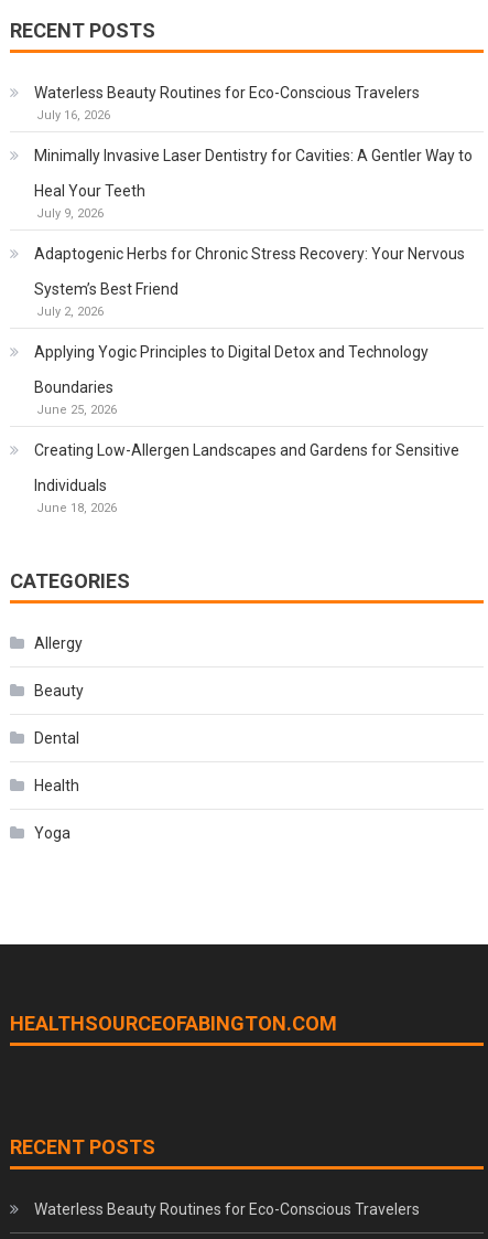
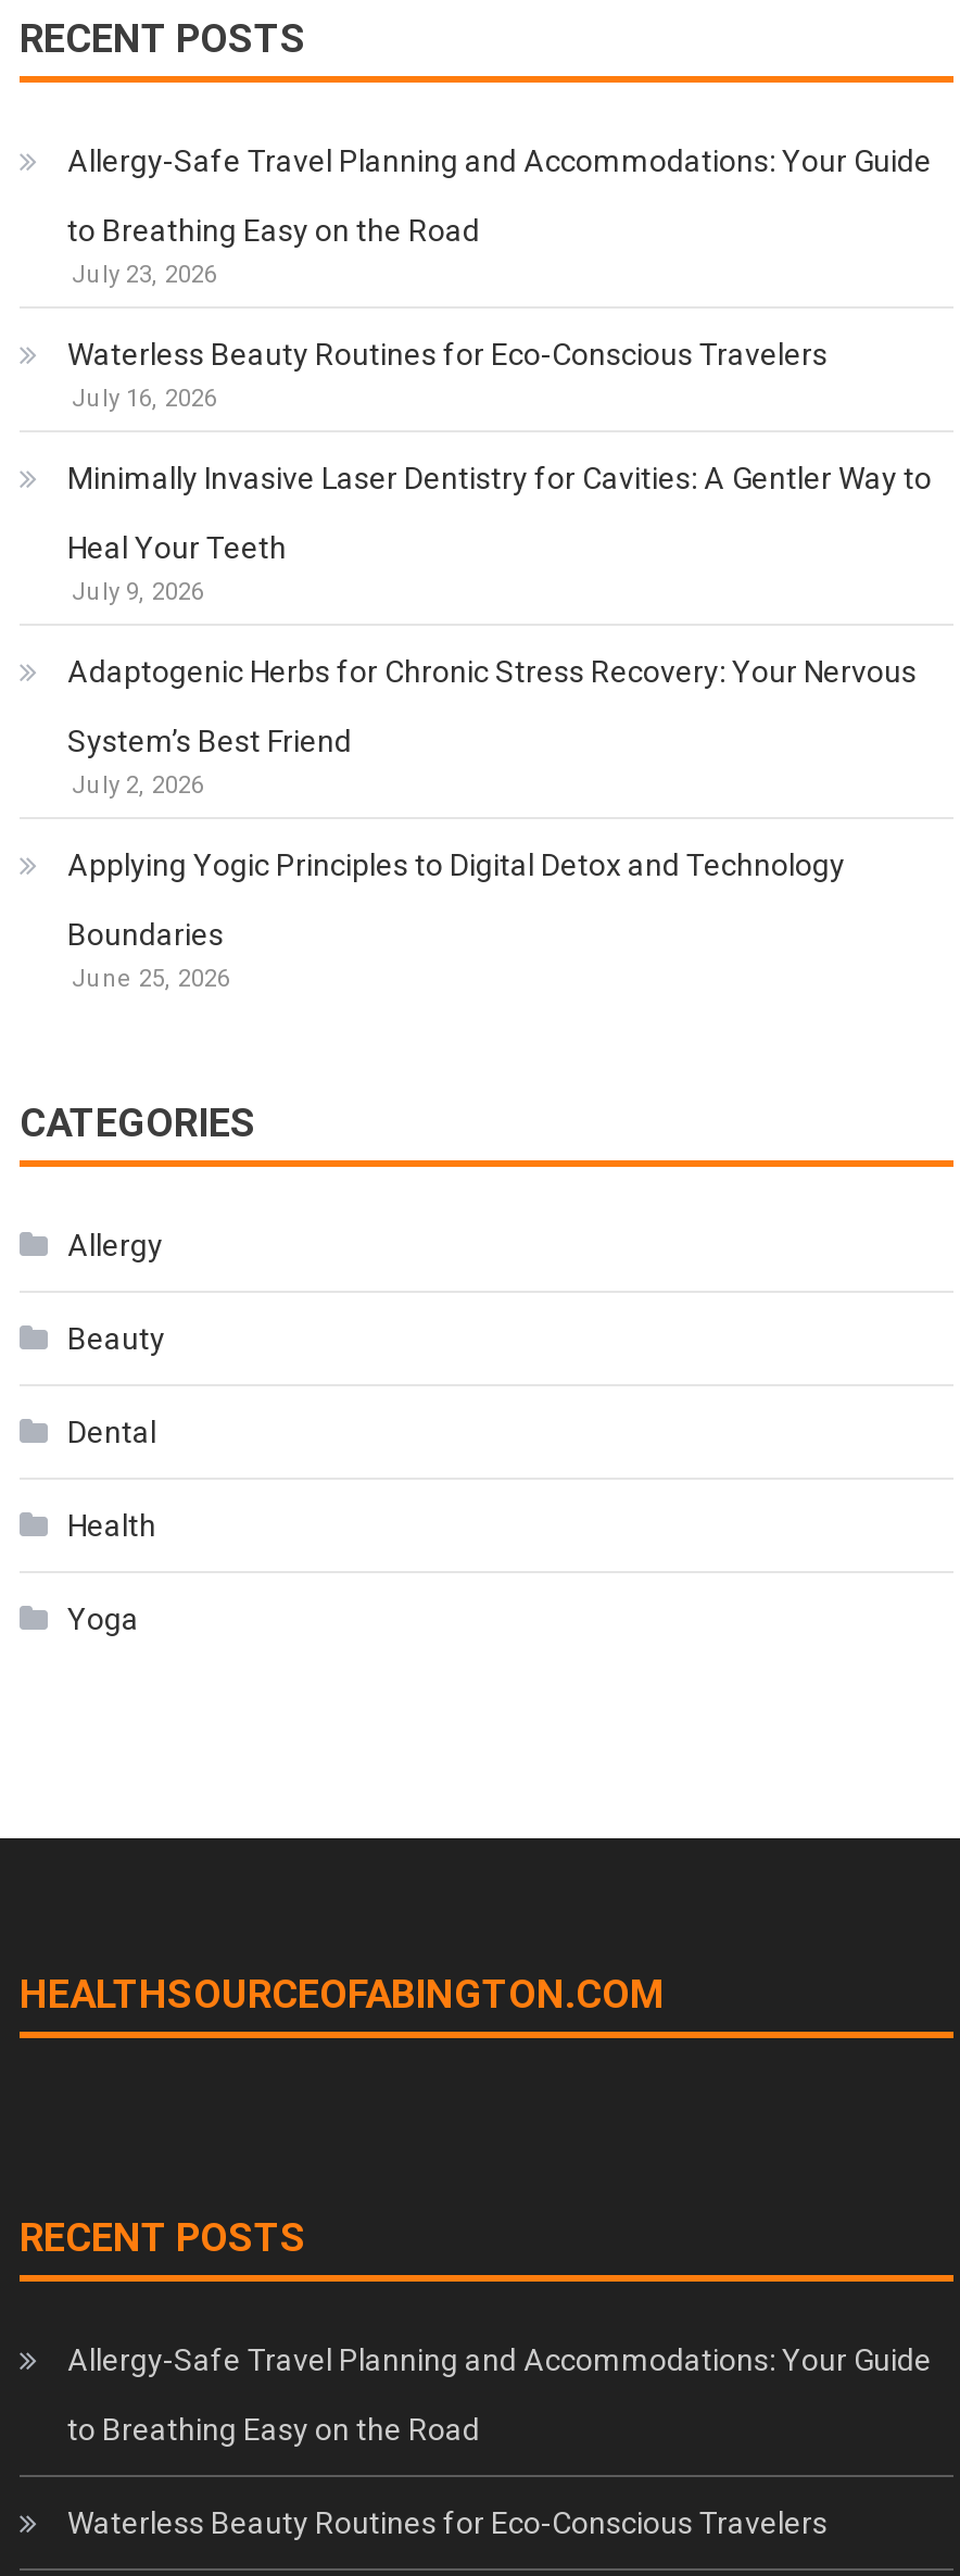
none -> [67,143,932,289] Allergy-Safe Travel Planning and Accommodations: Your Guide | to Breathing Easy on the Road | July 23, 2026
[34,441,459,515] Creating Low-Allergen Landscapes and Gardens for Sensitive | Individuals | June 18, 2026 -> none
none -> [67,2342,932,2446] Allergy-Safe Travel Planning and Accommodations: Your Guide | to Breathing Easy on the Road

